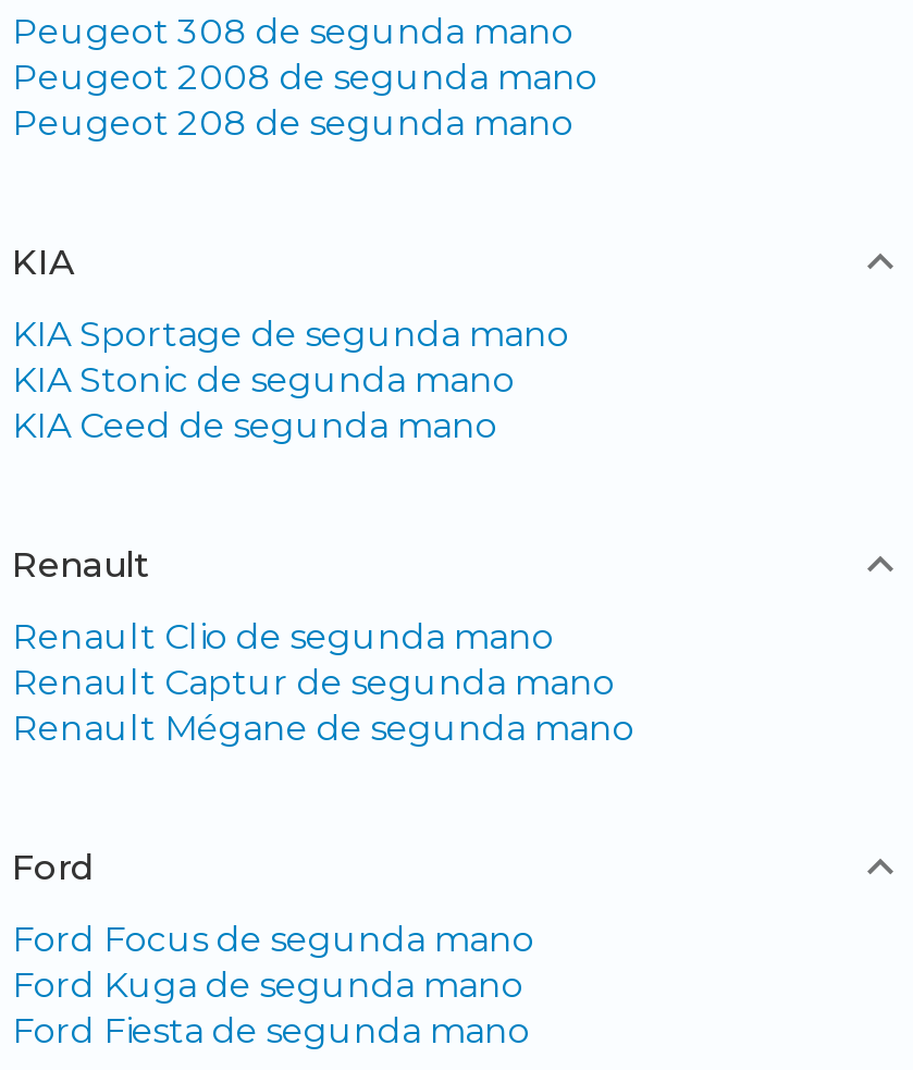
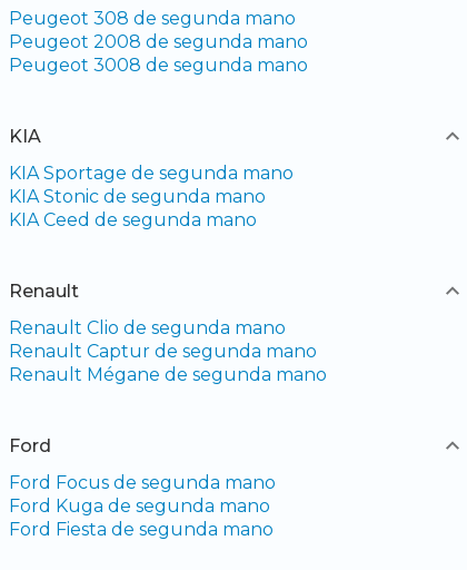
[12,103,573,145] Peugeot 208 de segunda mano -> [9,55,308,76] Peugeot 3008 de segunda mano

